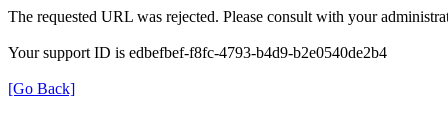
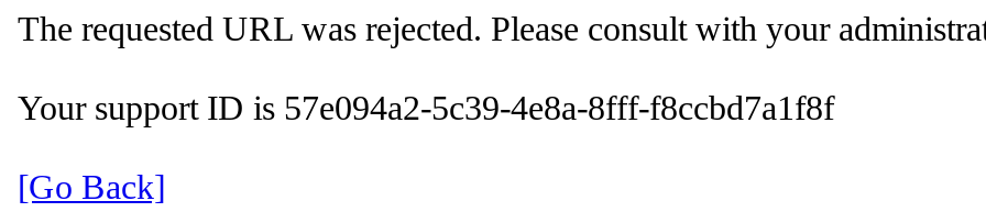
[8,44,387,61] Your support ID is edbefbef-f8fc-4793-b4d9-b2e0540de2b4 -> [18,89,834,126] Your support ID is 57e094a2-5c39-4e8a-8fff-f8ccbd7a1f8f

